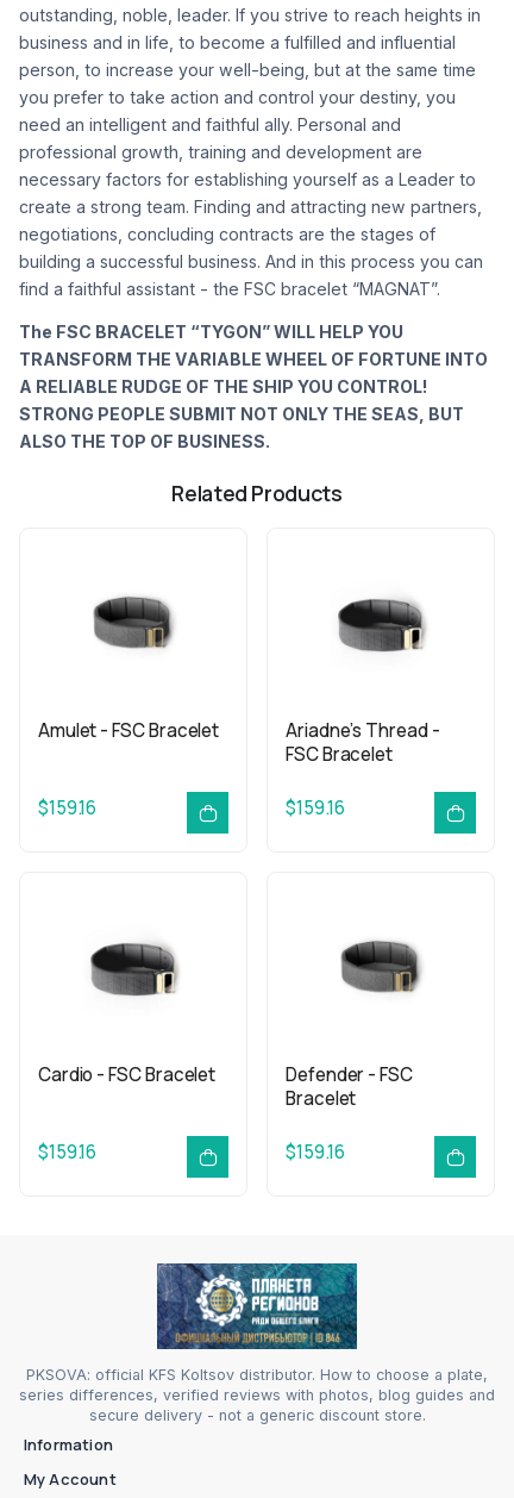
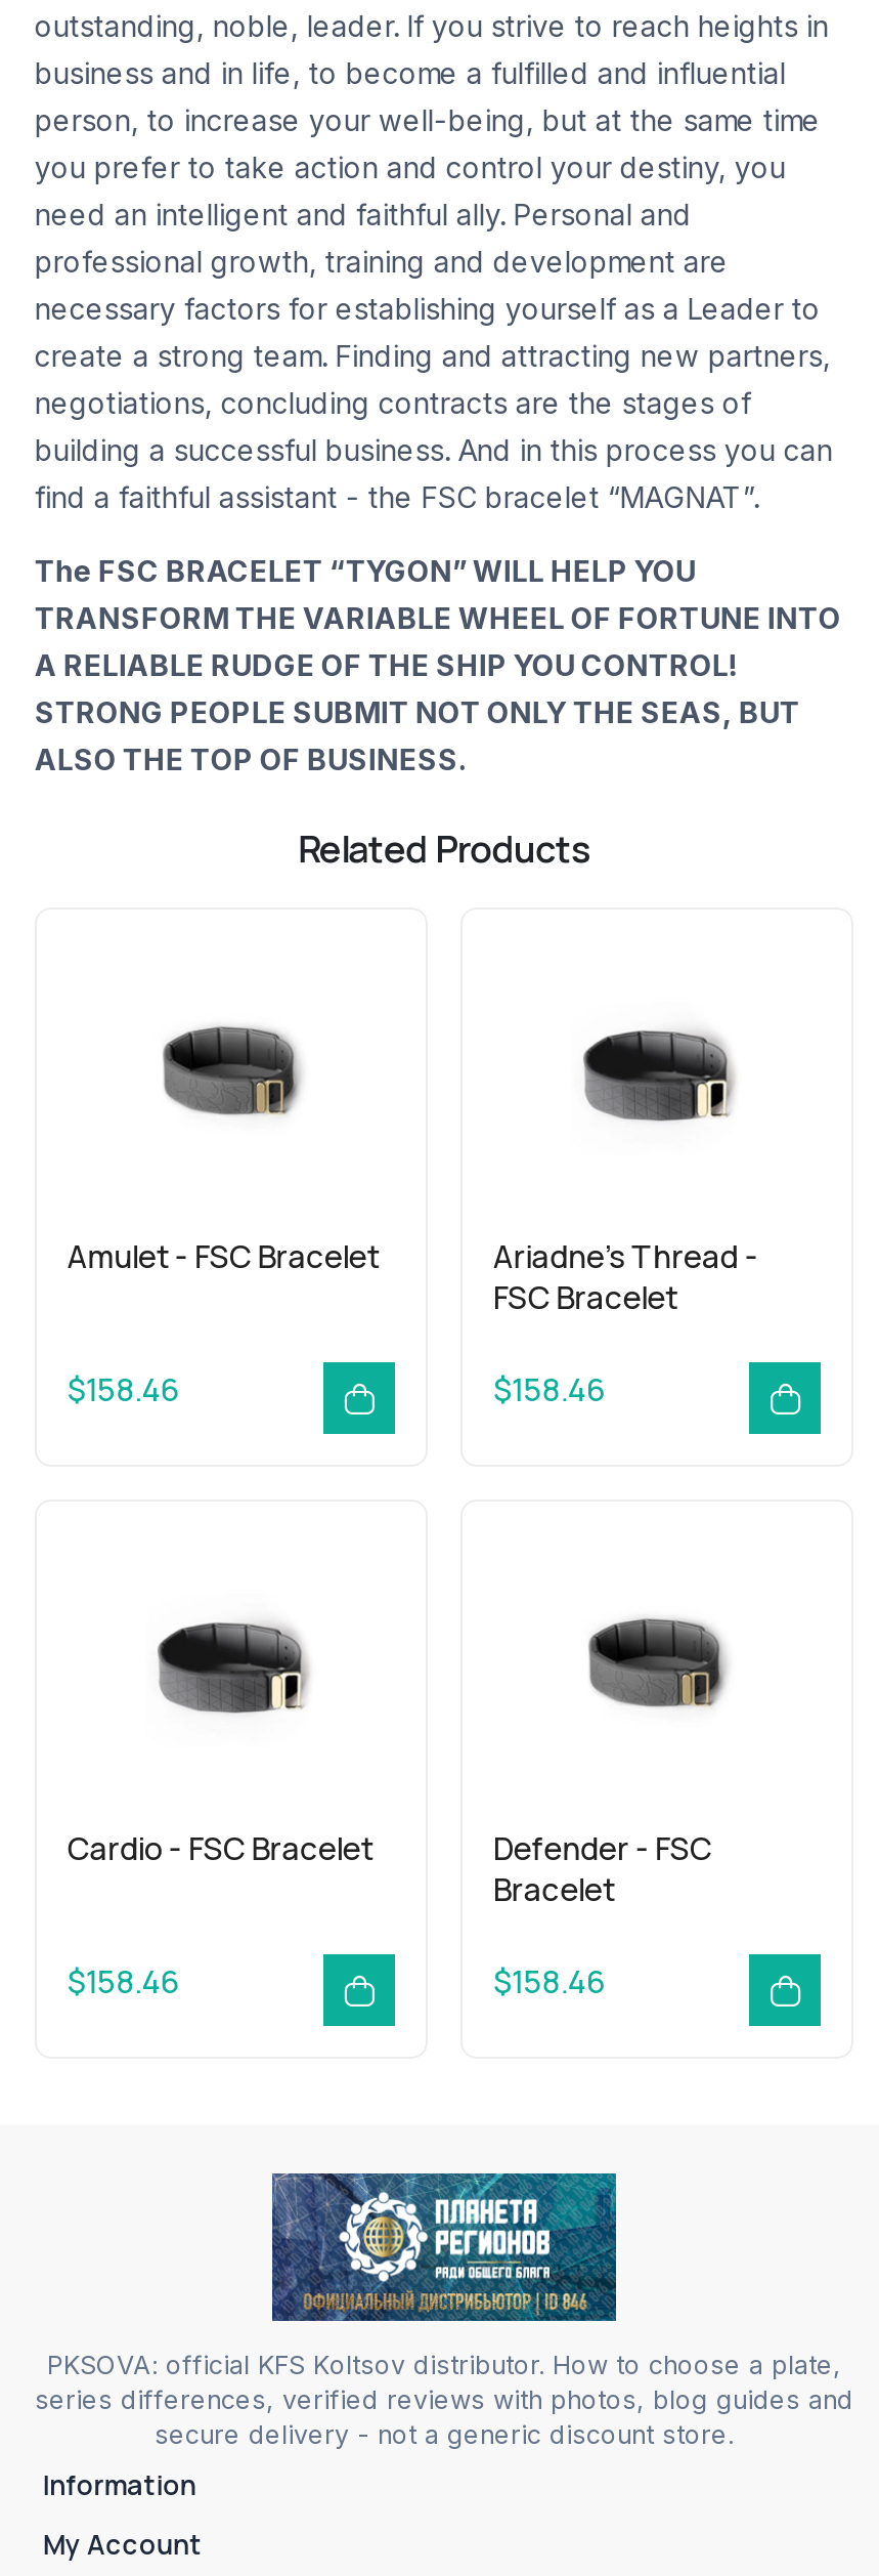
[38,796,97,821] $159.16 -> [67,1369,179,1412] $158.46
[286,796,344,821] $159.16 -> [493,1369,605,1412] $158.46
[38,1140,97,1165] $159.16 -> [67,1961,179,2004] $158.46
[286,1140,344,1165] $159.16 -> [493,1961,605,2004] $158.46

